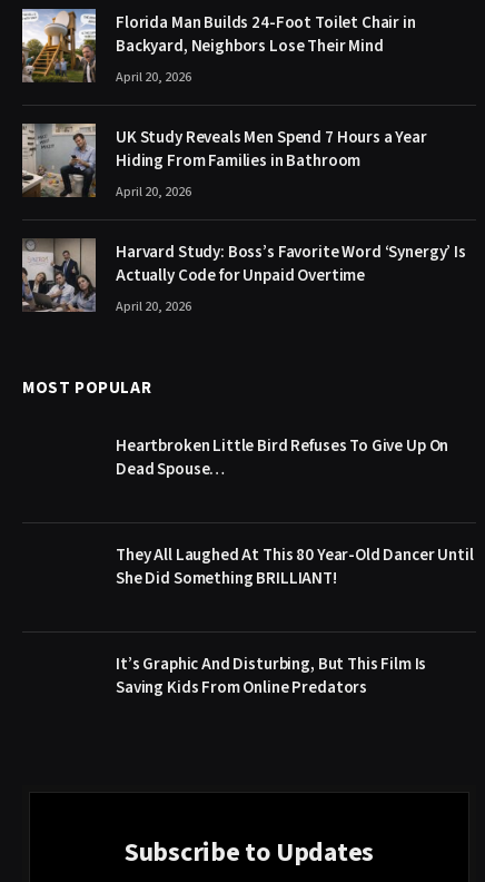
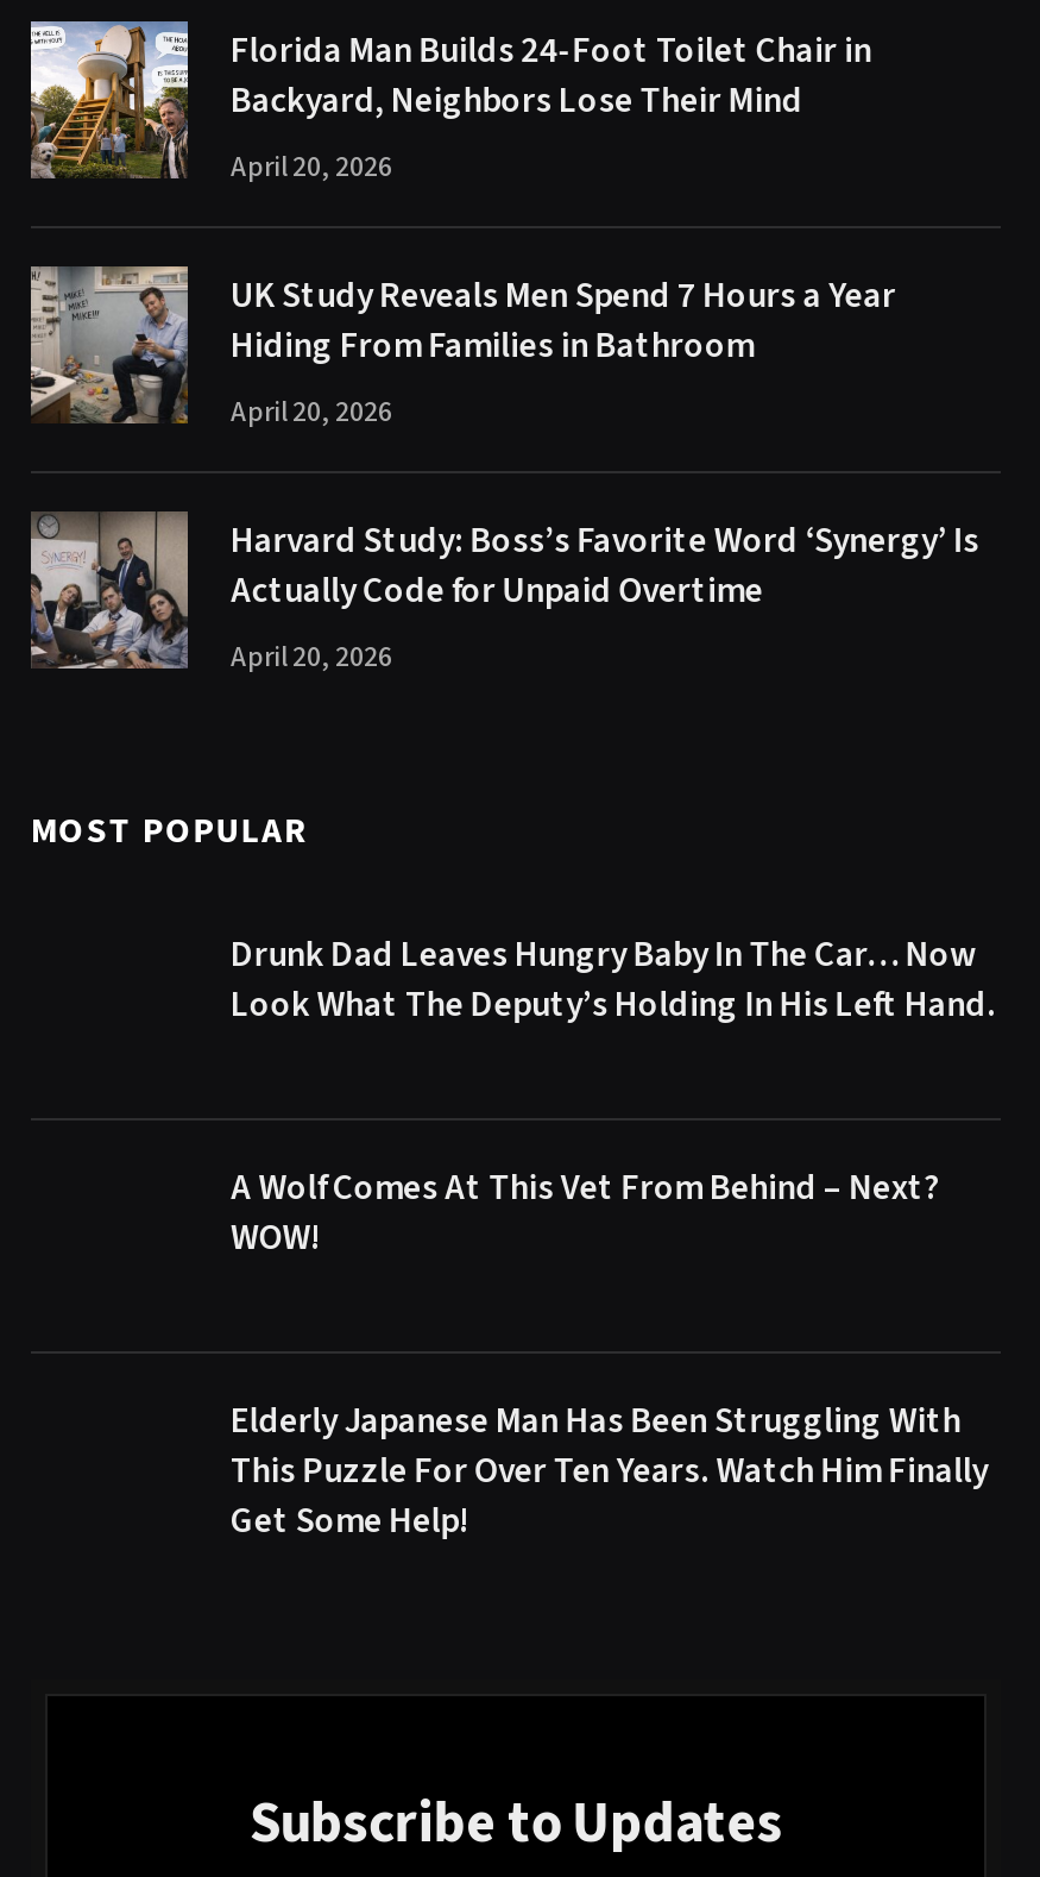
[116,434,449,481] Heartbroken Little Bird Refuses To Give Up On | Dead Spouse… -> [231,929,996,1029] Drunk Dad Leaves Hungry Baby In The Car… Now | Look What The Deputy’s Holding In His Left Hand.
[116,543,474,590] They All Laughed At This 80 Year-Old Dancer Until | She Did Something BRILLIANT! -> [231,1163,940,1263] A Wolf Comes At This Vet From Behind – Next? | WOW!
[116,652,426,699] It’s Graphic And Disturbing, But This Film Is | Saving Kids From Online Predators -> [231,1396,988,1546] Elderly Japanese Man Has Been Struggling With | This Puzzle For Over Ten Years. Watch Him Finally | Get Some Help!

